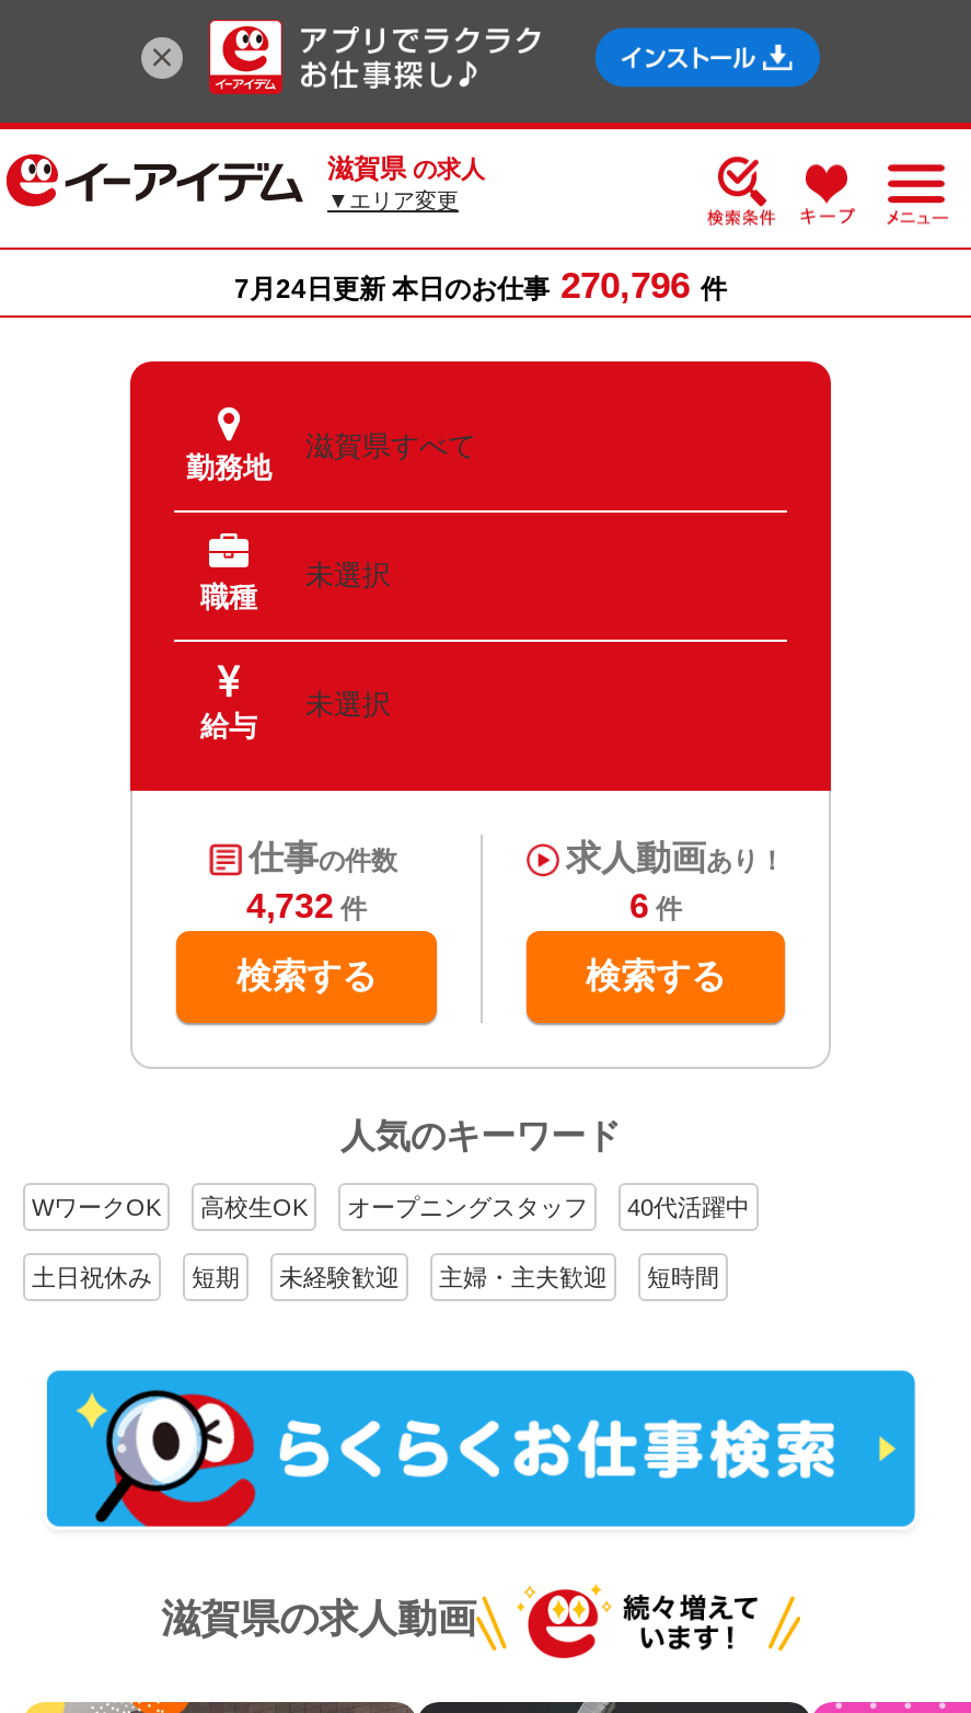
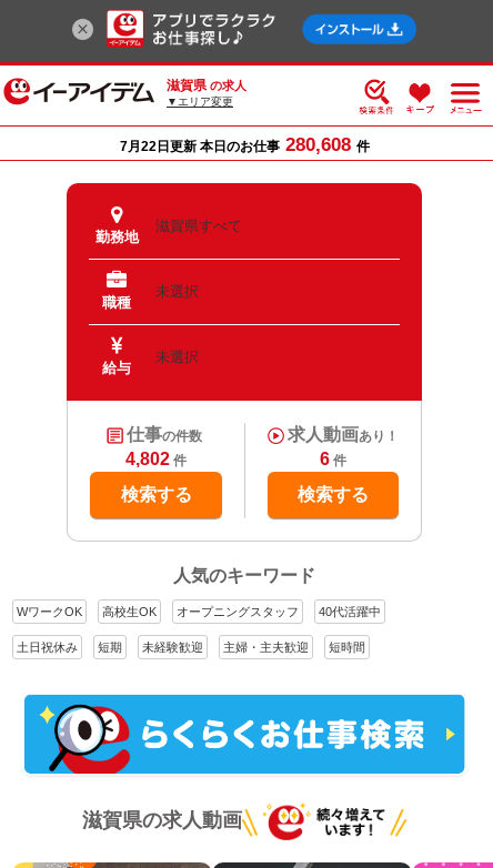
[234,265,727,307] 7月24日更新 本日のお仕事 270,796 件 -> [119,134,369,155] 7月22日更新 本日のお仕事 280,608 件
[246,887,367,924] 4,732件 -> [125,450,187,468] 4,802件

